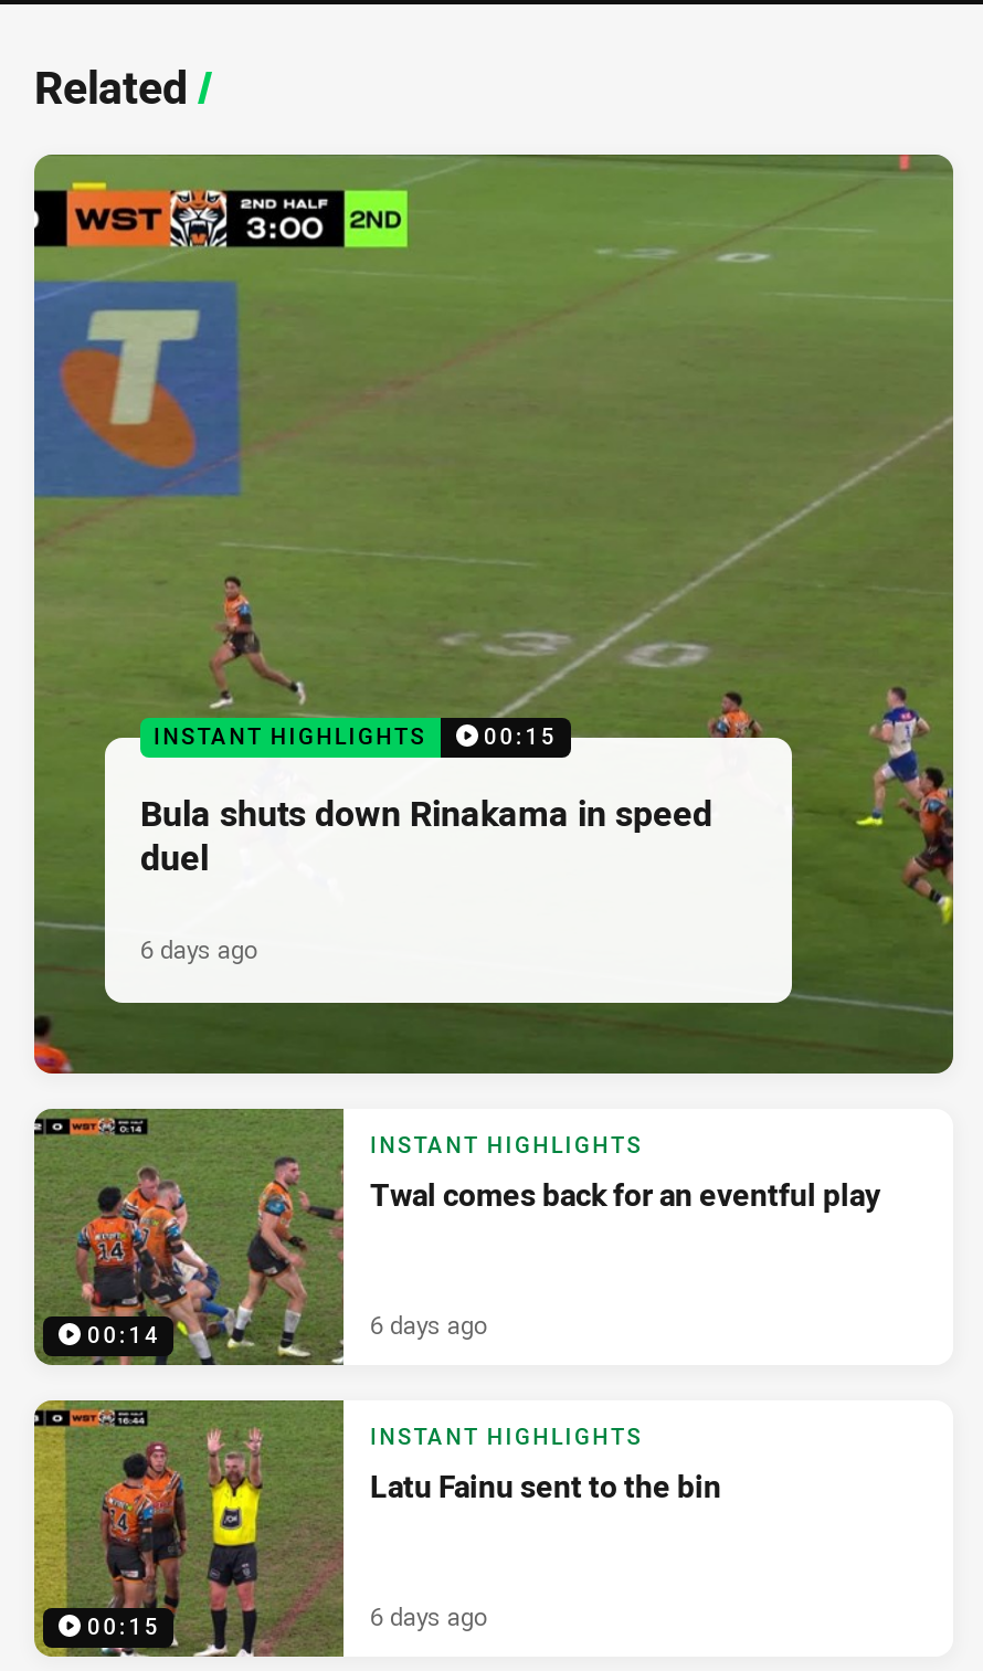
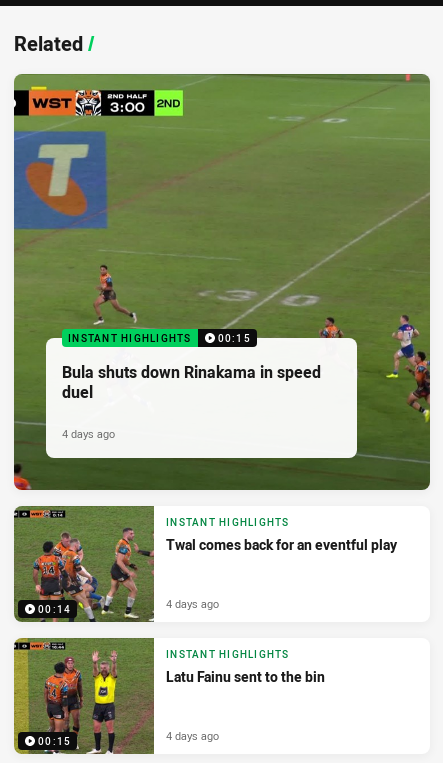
[140,932,257,965] 6 days ago -> [62,426,115,441] 4 days ago
[370,1307,487,1340] 6 days ago -> [166,596,219,611] 4 days ago
[370,1599,487,1632] 6 days ago -> [166,728,219,743] 4 days ago

